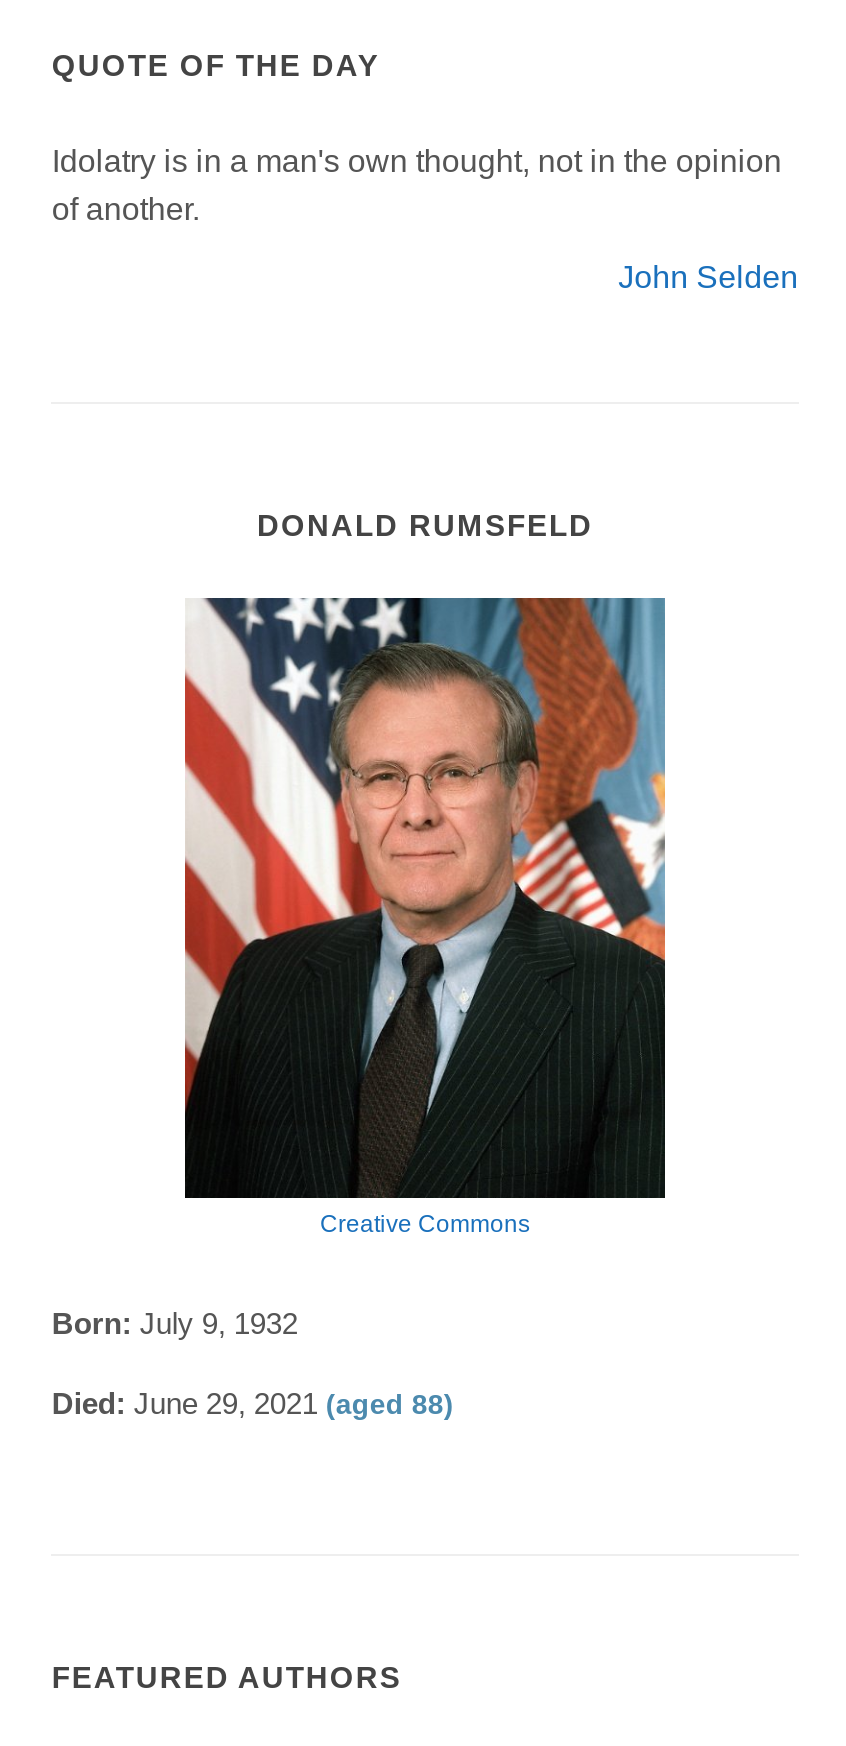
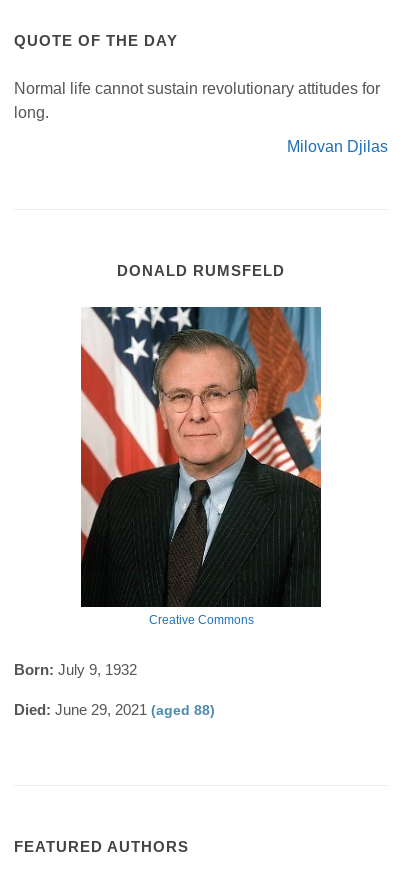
[52,143,782,225] Idolatry is in a man's own thought, not in the opinion | of another. -> [14,80,380,121] Normal life cannot sustain revolutionary attitudes for | long.
[618,259,798,293] John Selden -> [287,138,388,155] Milovan Djilas

